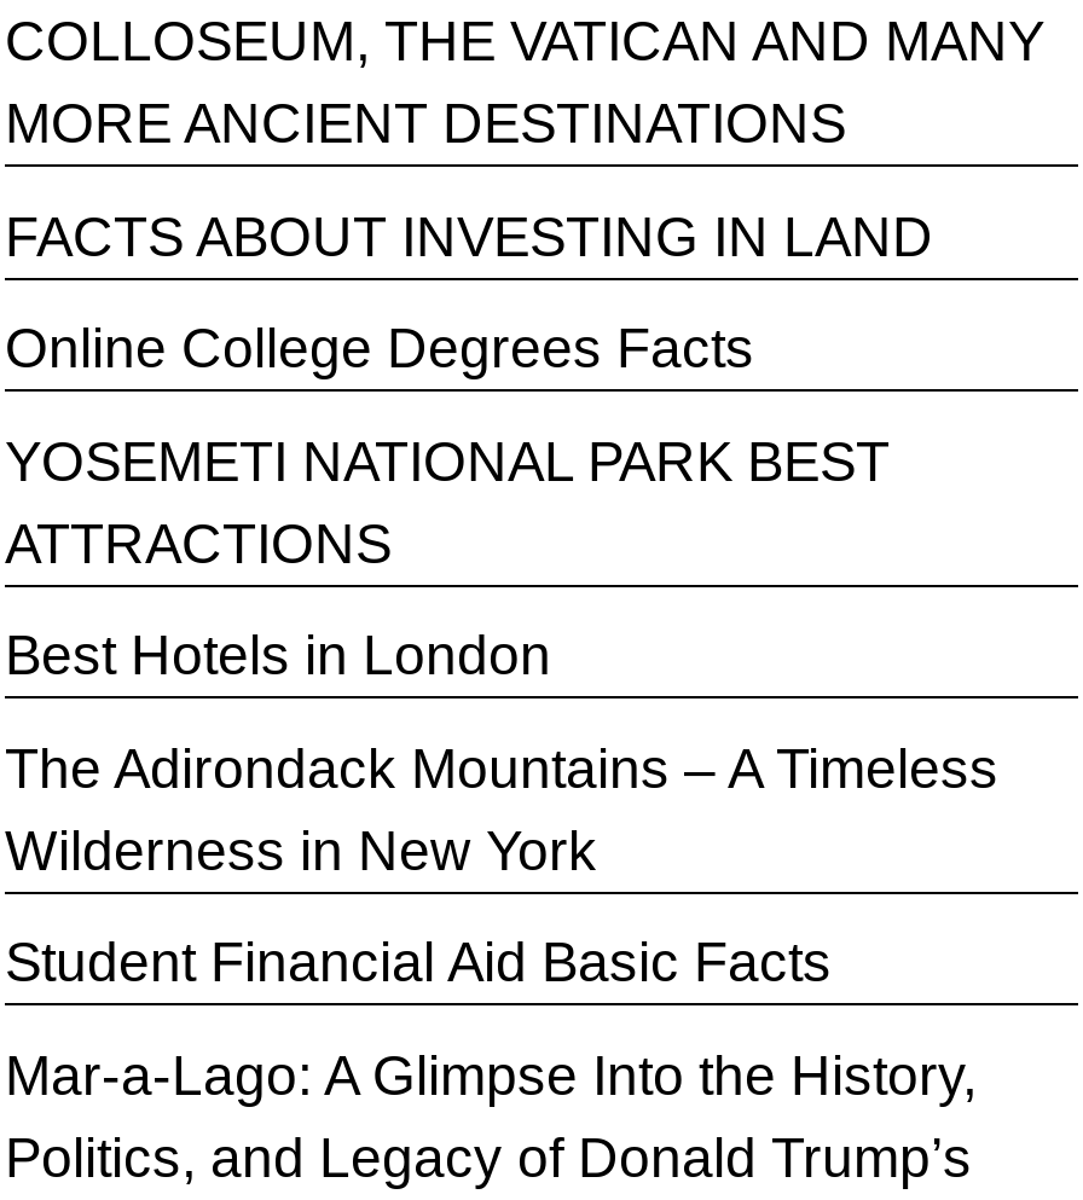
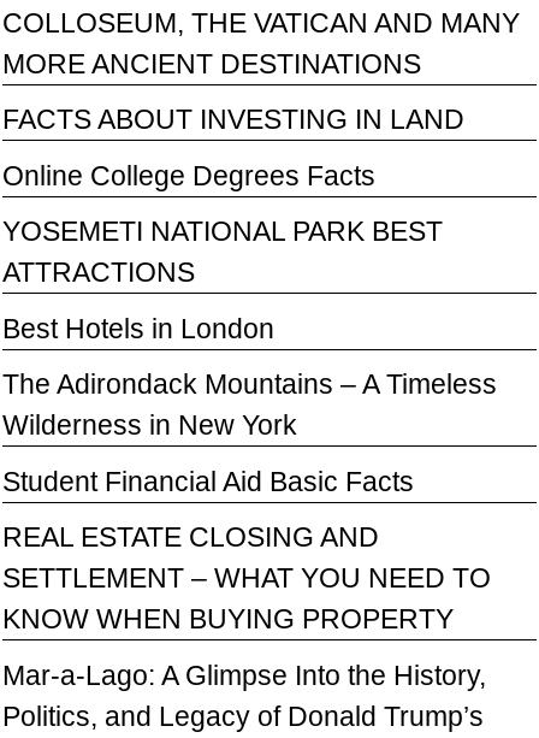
none -> [2,522,491,635] REAL ESTATE CLOSING AND | SETTLEMENT – WHAT YOU NEED TO | KNOW WHEN BUYING PROPERTY

